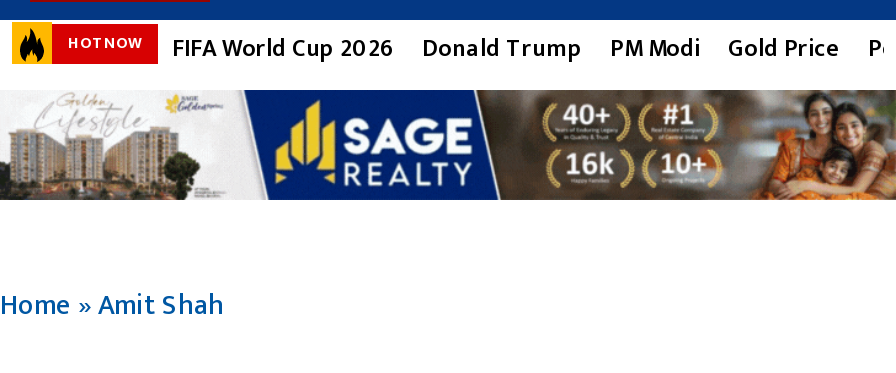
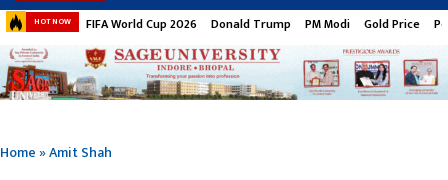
[6,88,890,202] [image] -> [3,45,445,101] [image]

